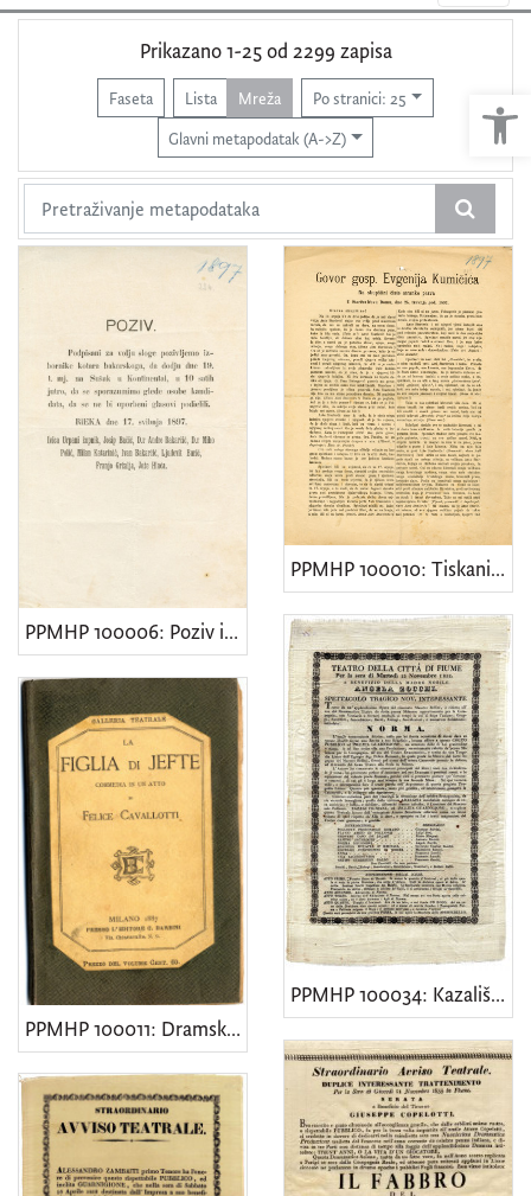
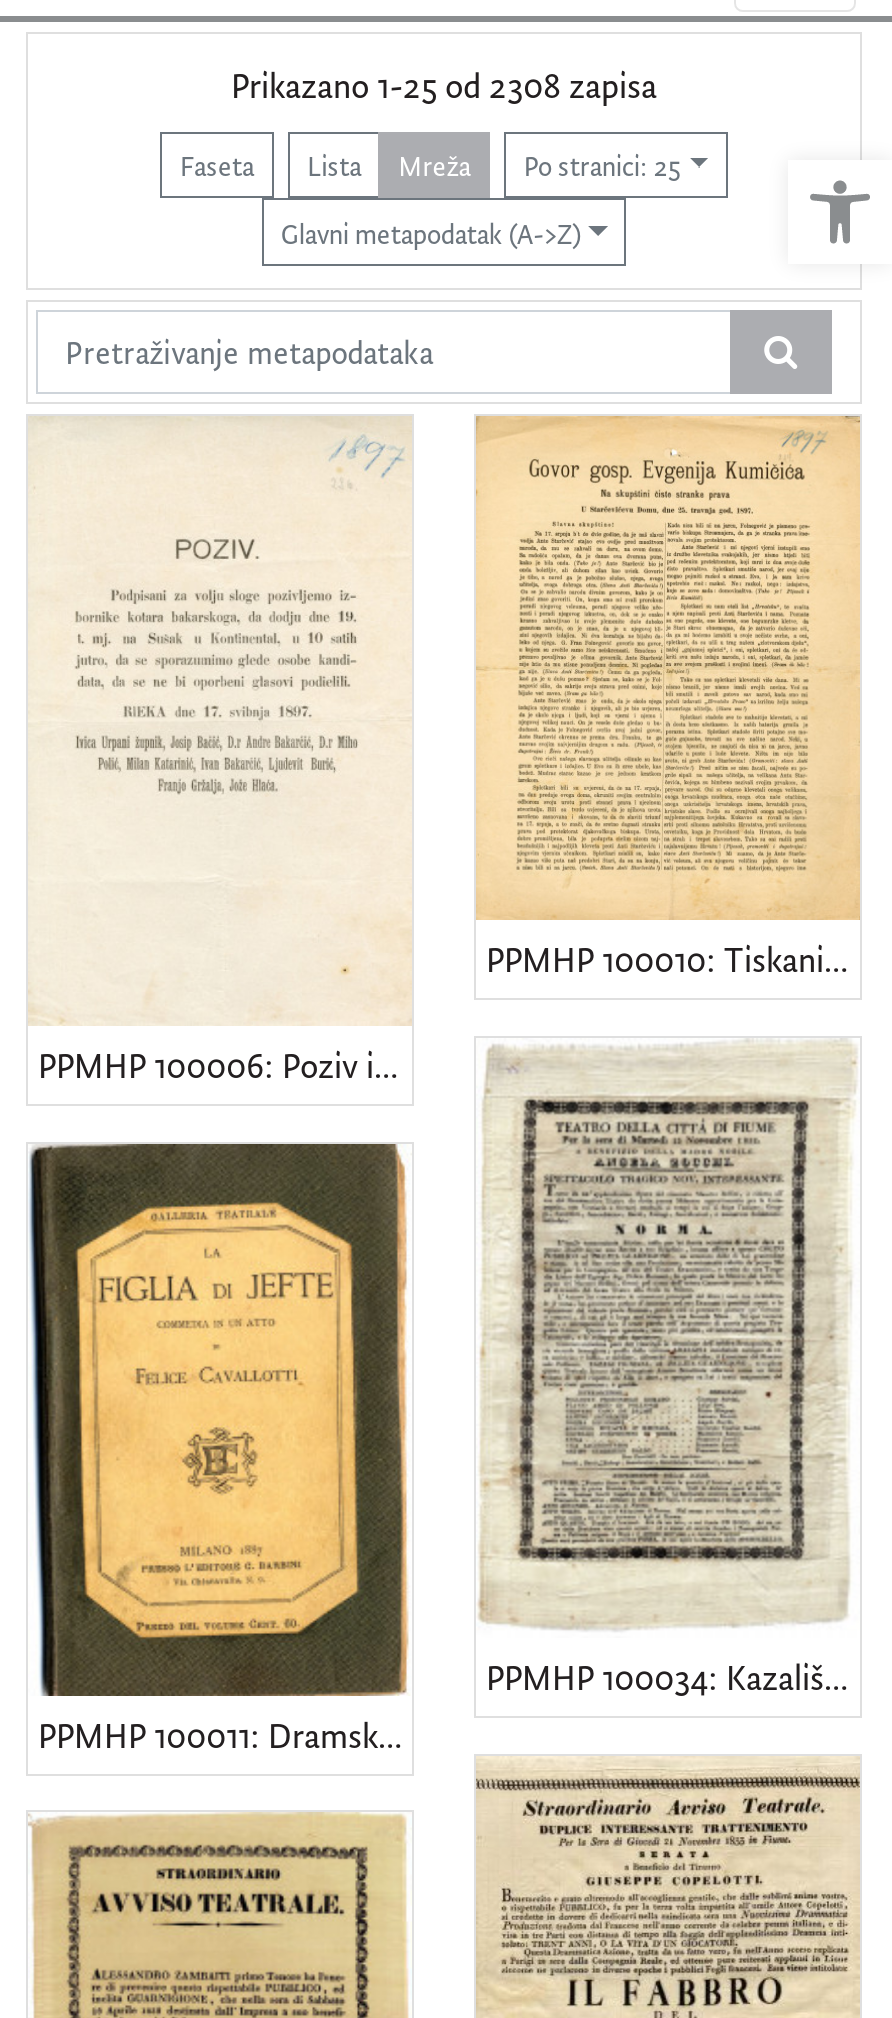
[139,37,392,64] Prikazano 1-25 od 2299 zapisa -> [231,62,657,108] Prikazano 1-25 od 2308 zapisa

